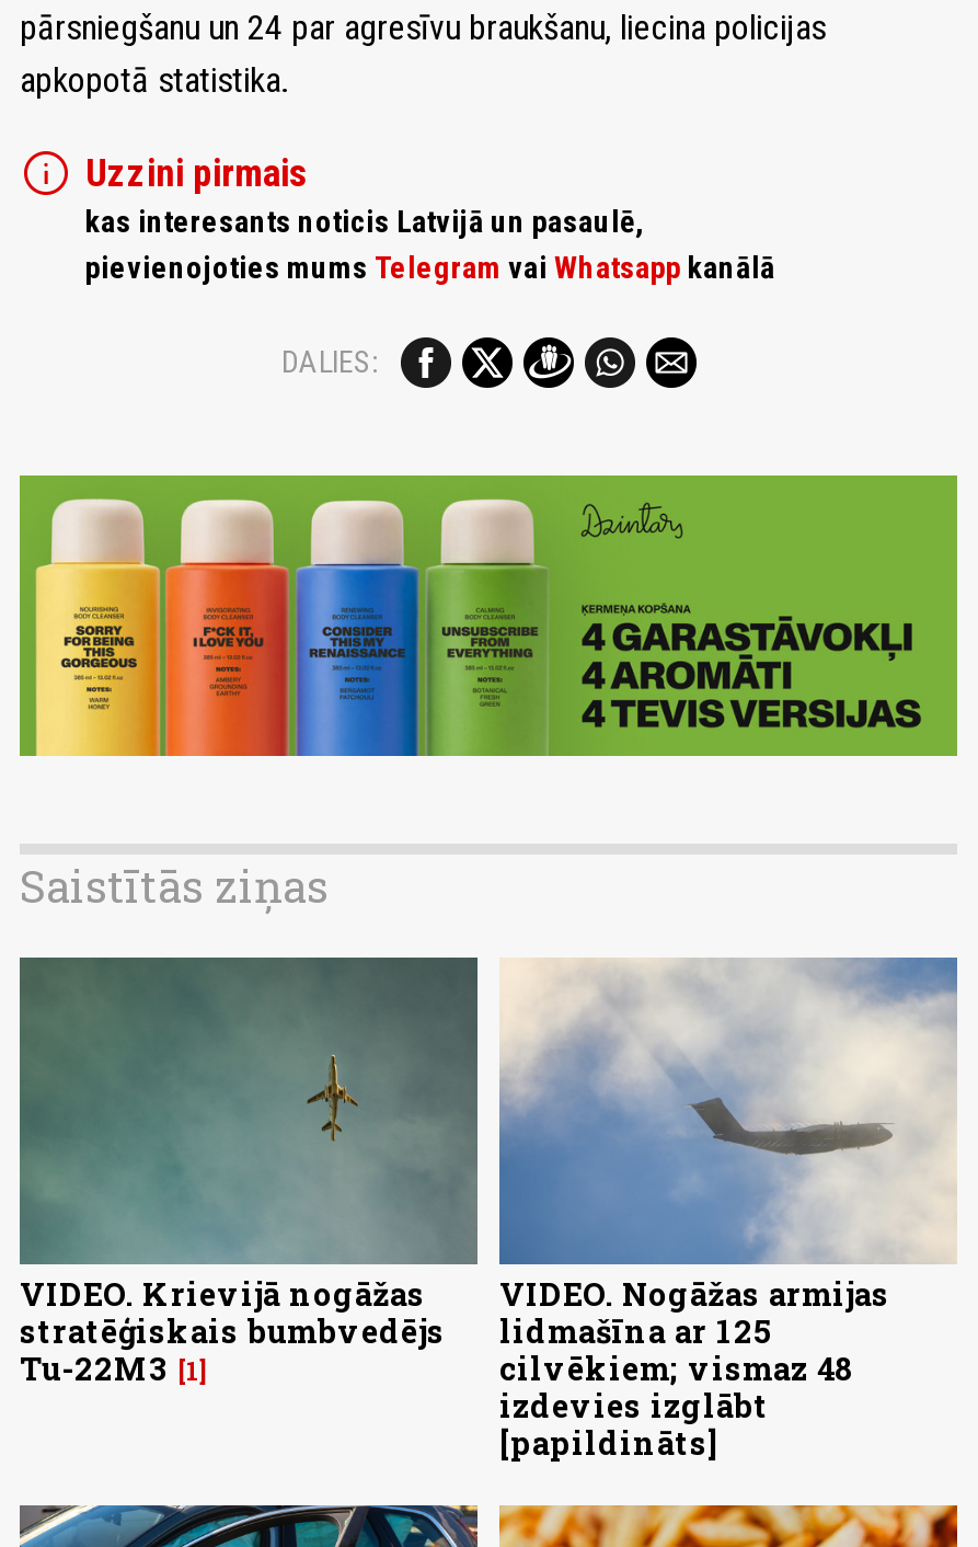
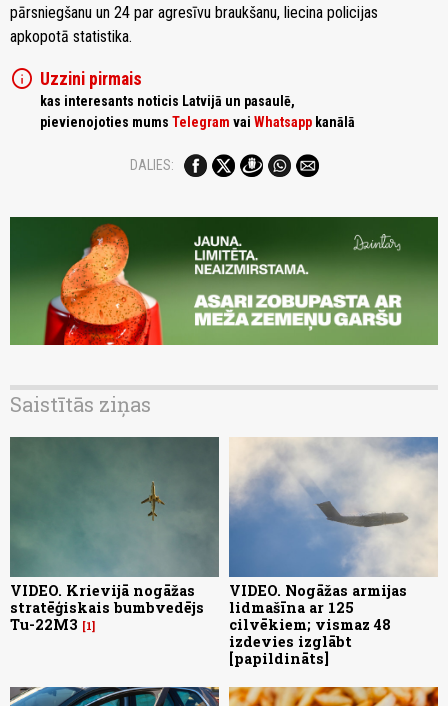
[18,473,959,758] [image] -> [9,216,439,346] [image]

